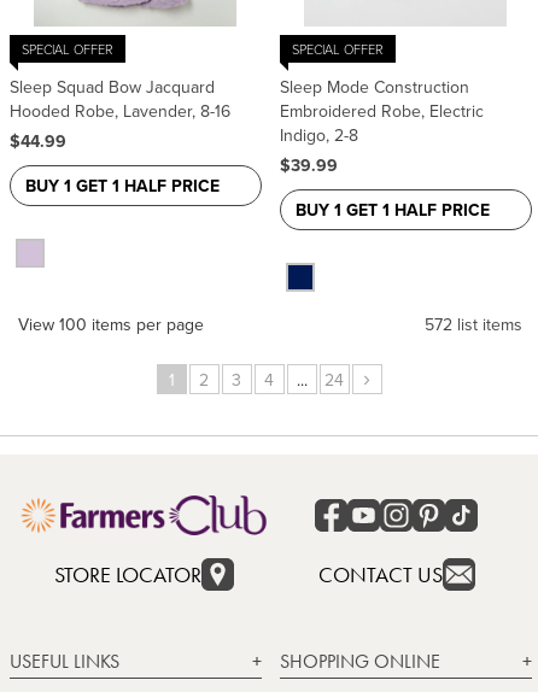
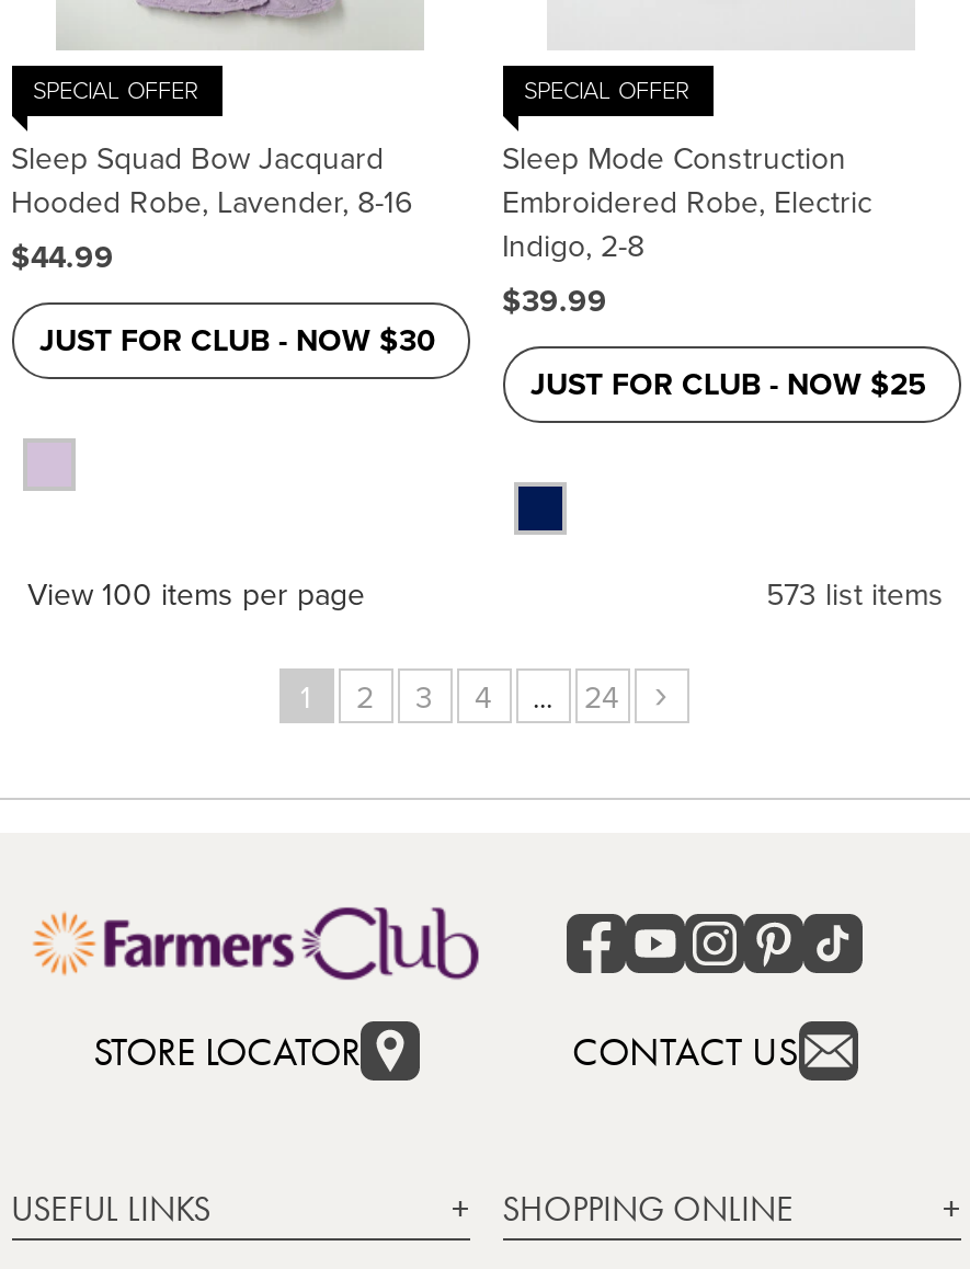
[25,173,219,197] BUY 1 GET 1 HALF PRICE -> [39,317,436,363] JUST FOR CLUB - NOW $30
[295,197,489,221] BUY 1 GET 1 HALF PRICE -> [530,361,927,407] JUST FOR CLUB - NOW $25
[425,312,522,337] 572 list items -> [766,572,944,619] 573 list items

